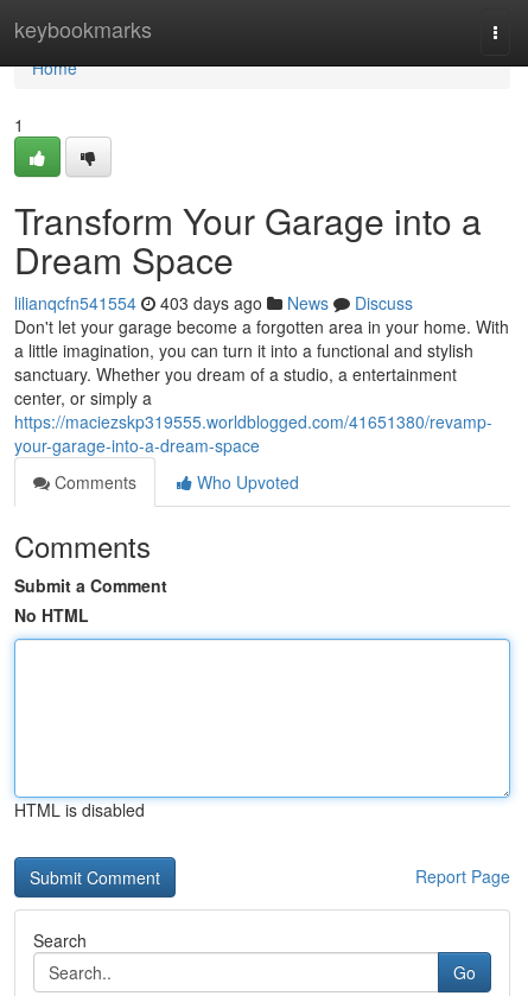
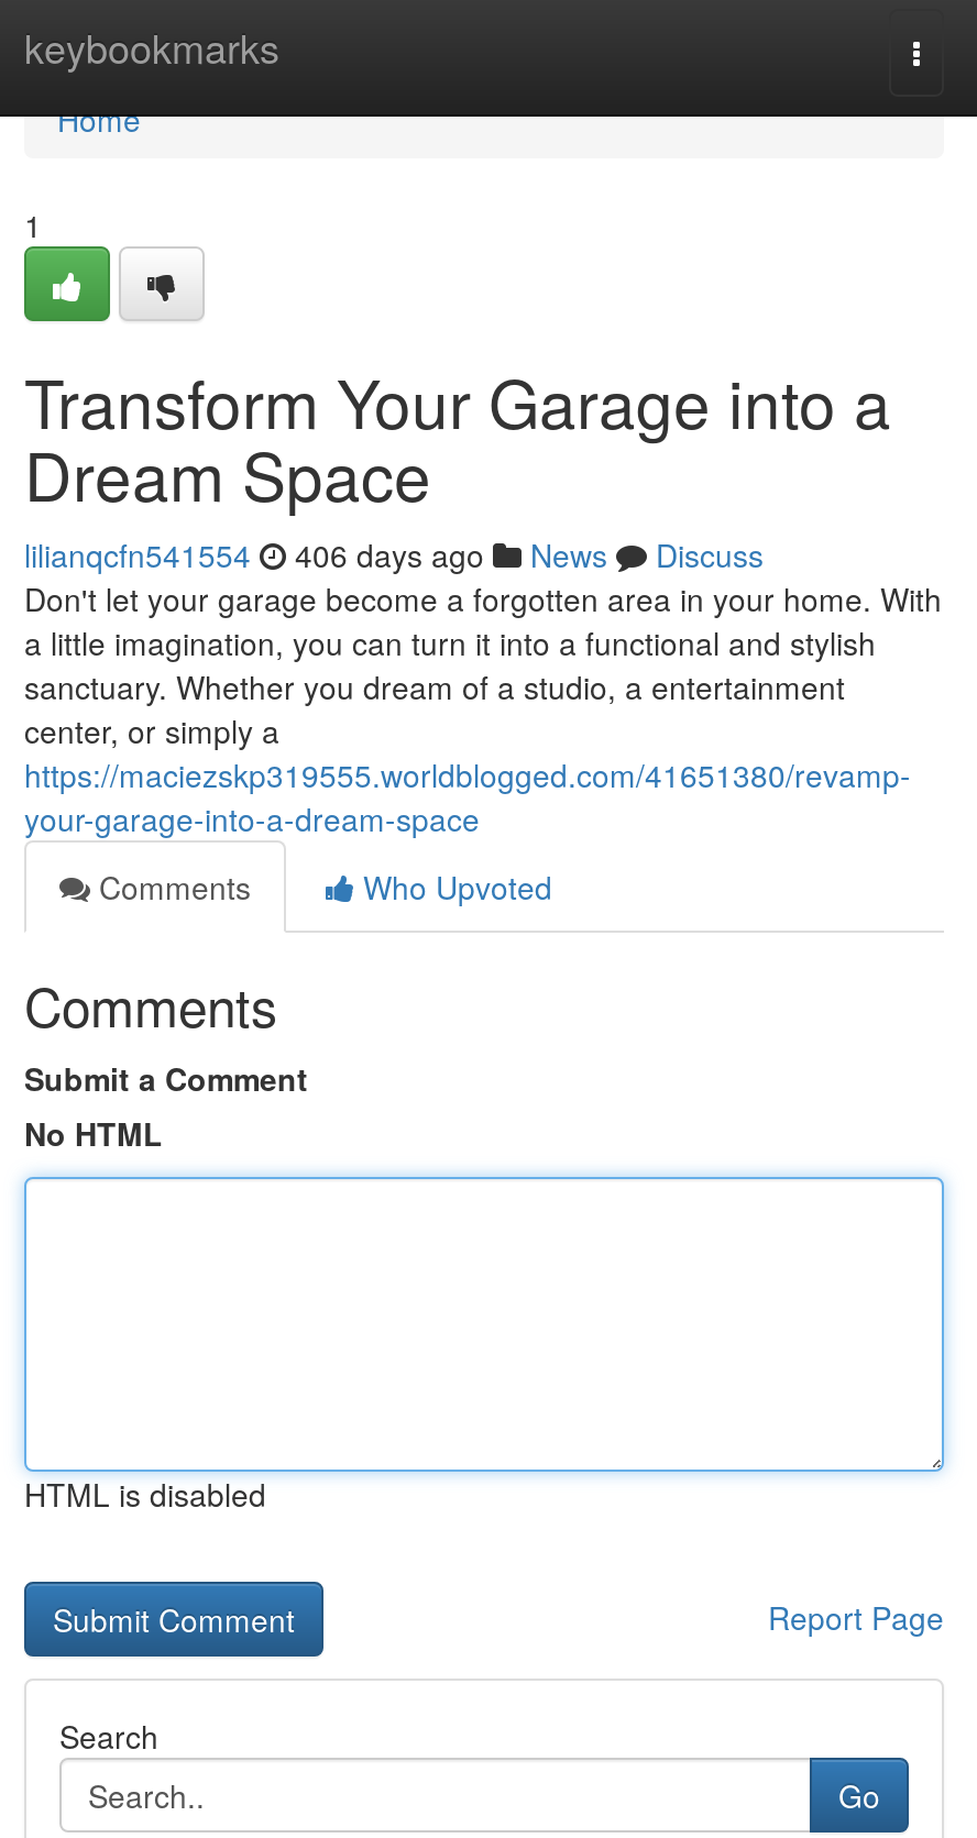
[14,291,413,315] lilianqcfn541554 403 days ago News Discuss -> [24,532,764,576] lilianqcfn541554 406 days ago News Discuss

